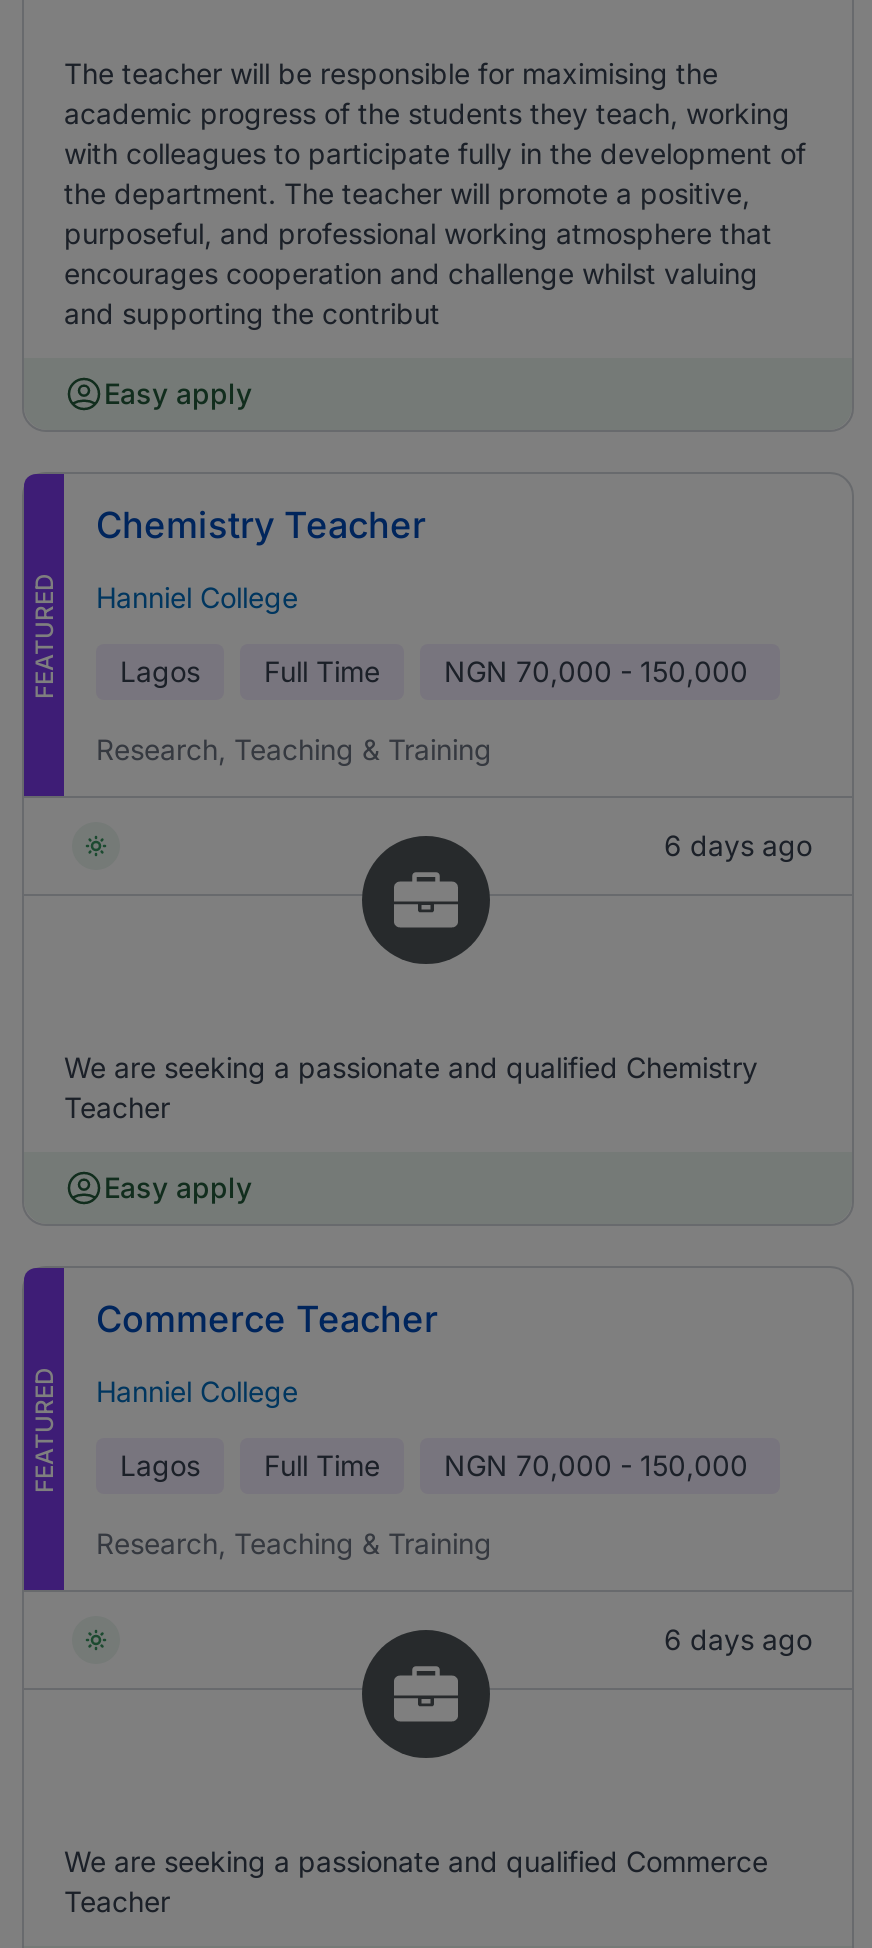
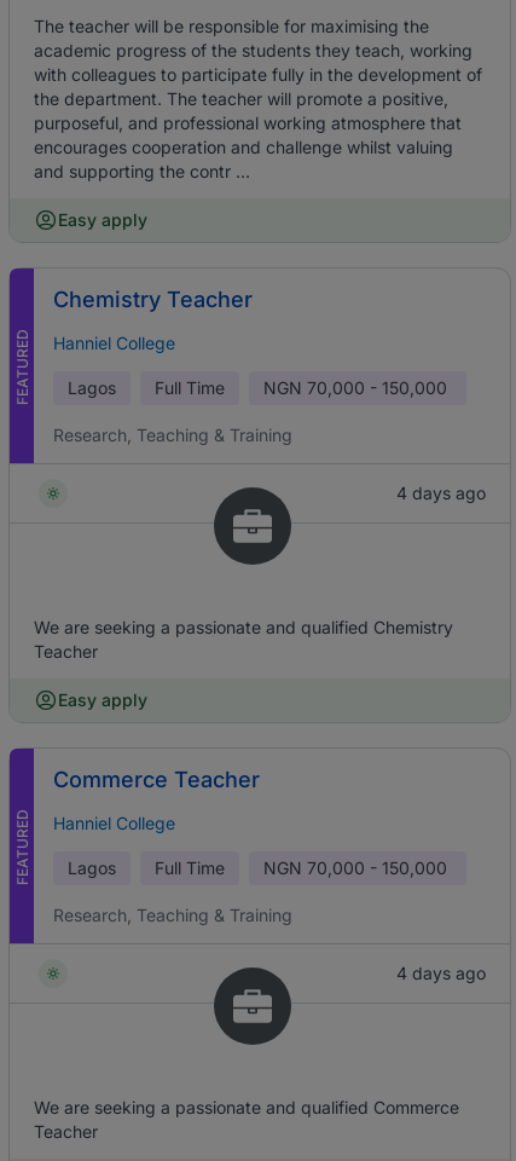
[64,296,440,330] and supporting the contribut -> [34,161,250,181] and supporting the contr ...
[664,828,812,862] 6 days ago -> [396,483,486,503] 4 days ago
[664,1622,812,1656] 6 days ago -> [396,963,486,983] 4 days ago

